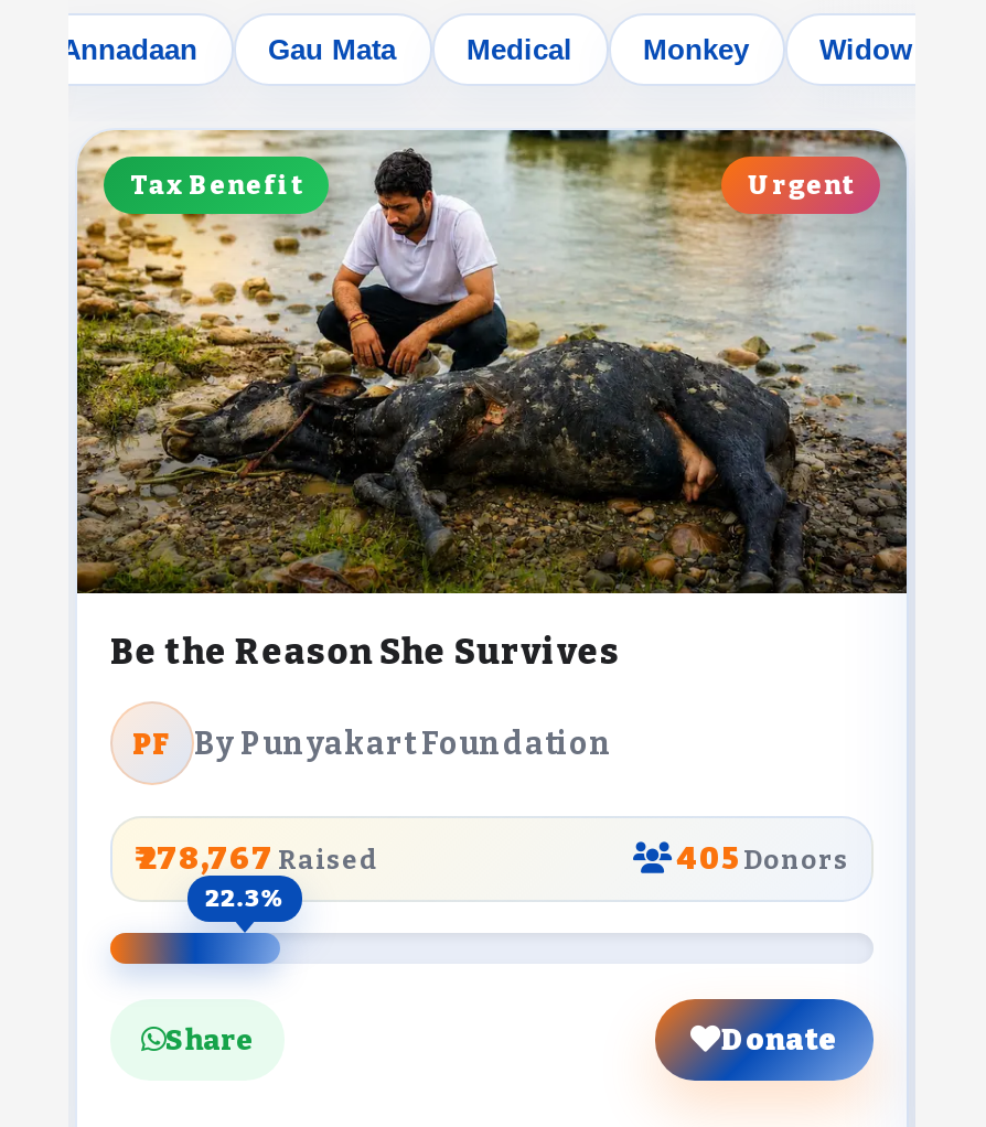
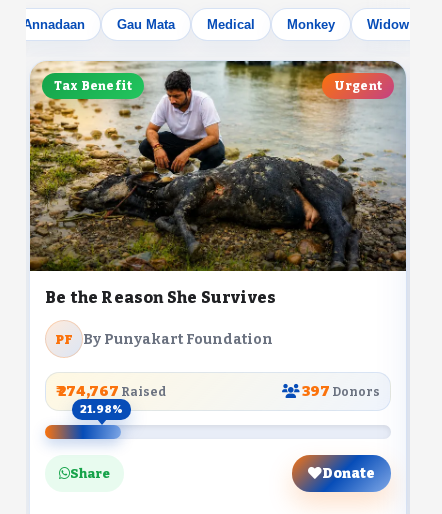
[135,841,377,878] ₹ 278,767 Raised -> [56,383,166,400] ₹ 274,767 Raised
[677,841,849,878] 405 Donors -> [302,383,380,400] 397 Donors
[206,885,285,914] 22.3% -> [80,403,123,416] 21.98%

